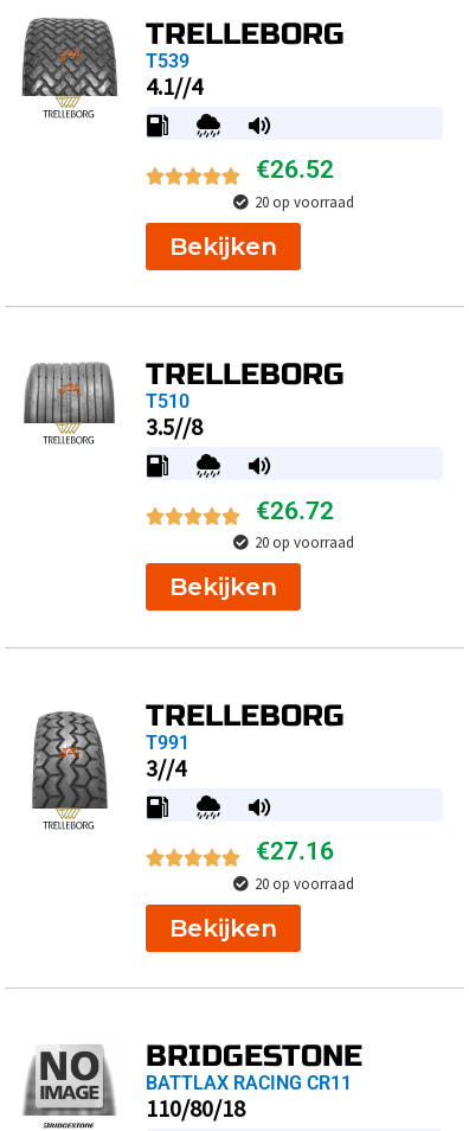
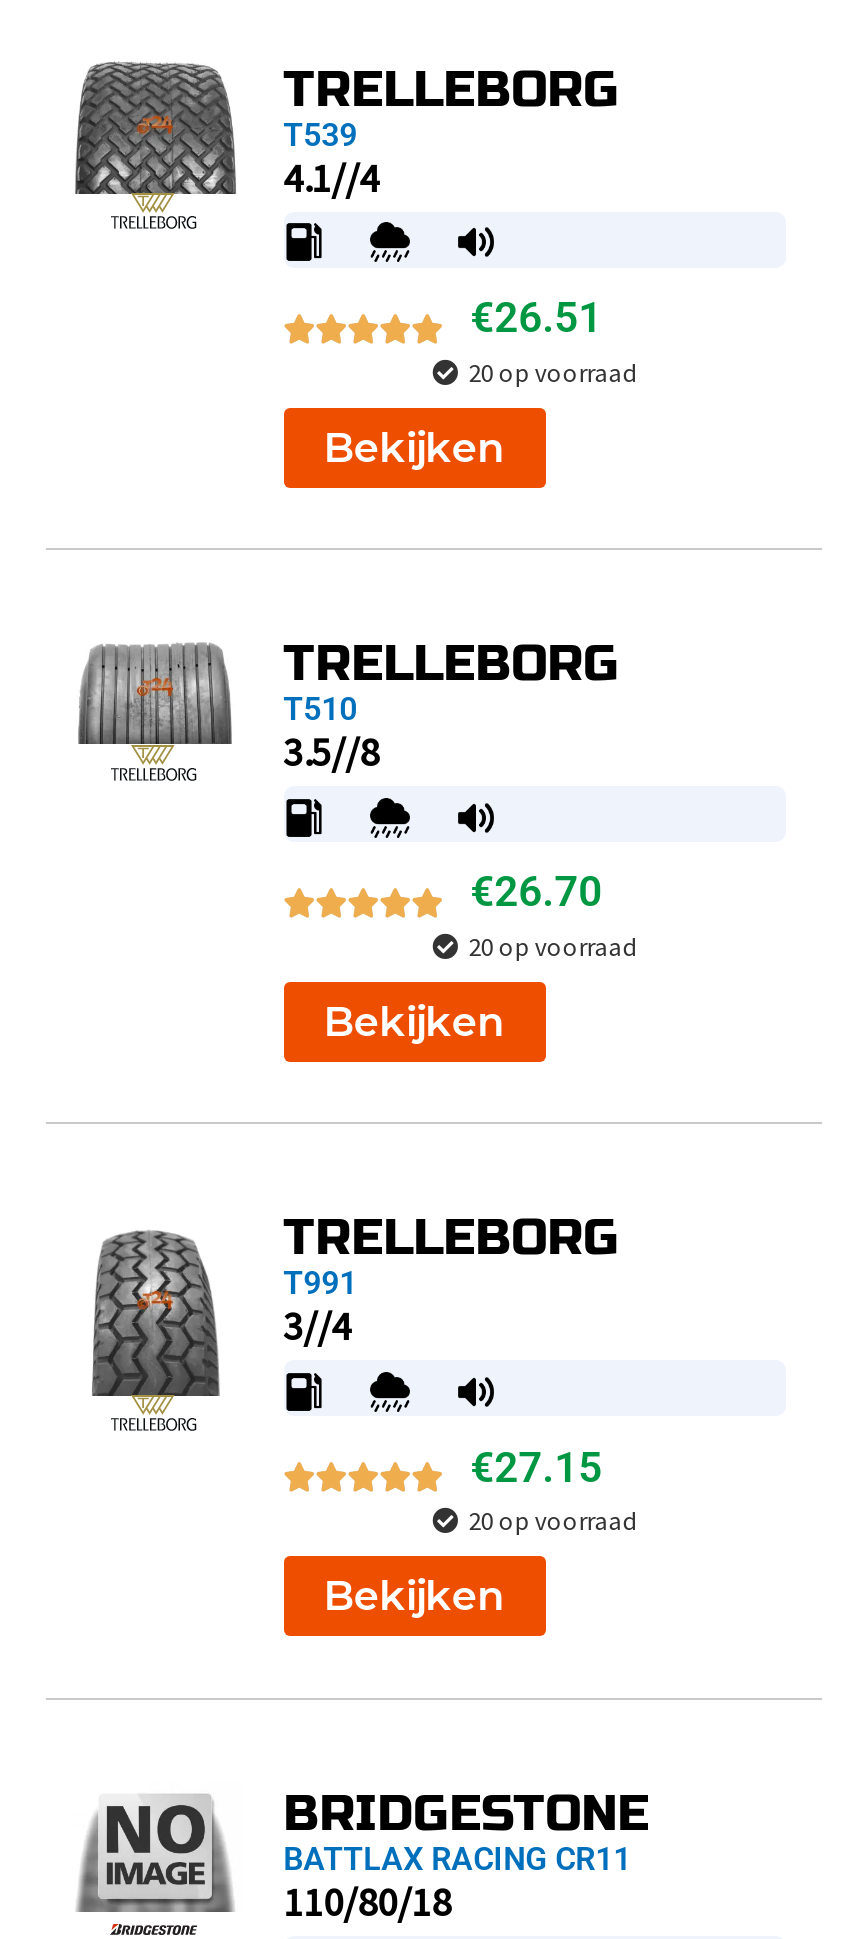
[256,156,334,184] €26.52 -> [470,294,602,342] €26.51
[256,496,334,525] €26.72 -> [470,868,602,916] €26.70
[256,837,334,866] €27.16 -> [470,1443,602,1491] €27.15

